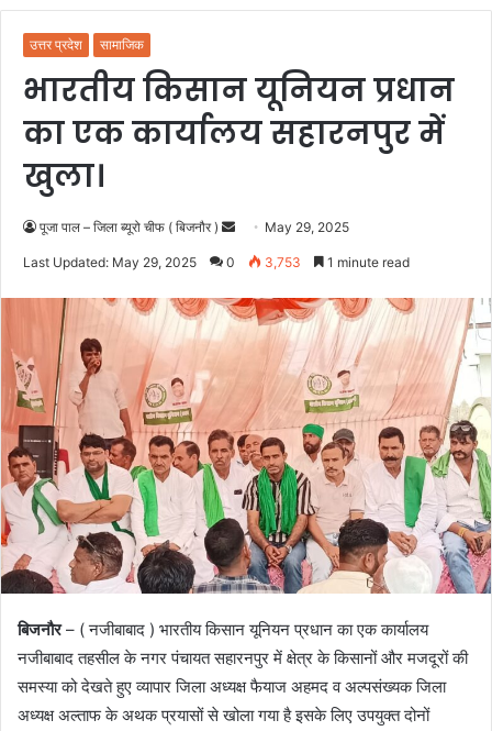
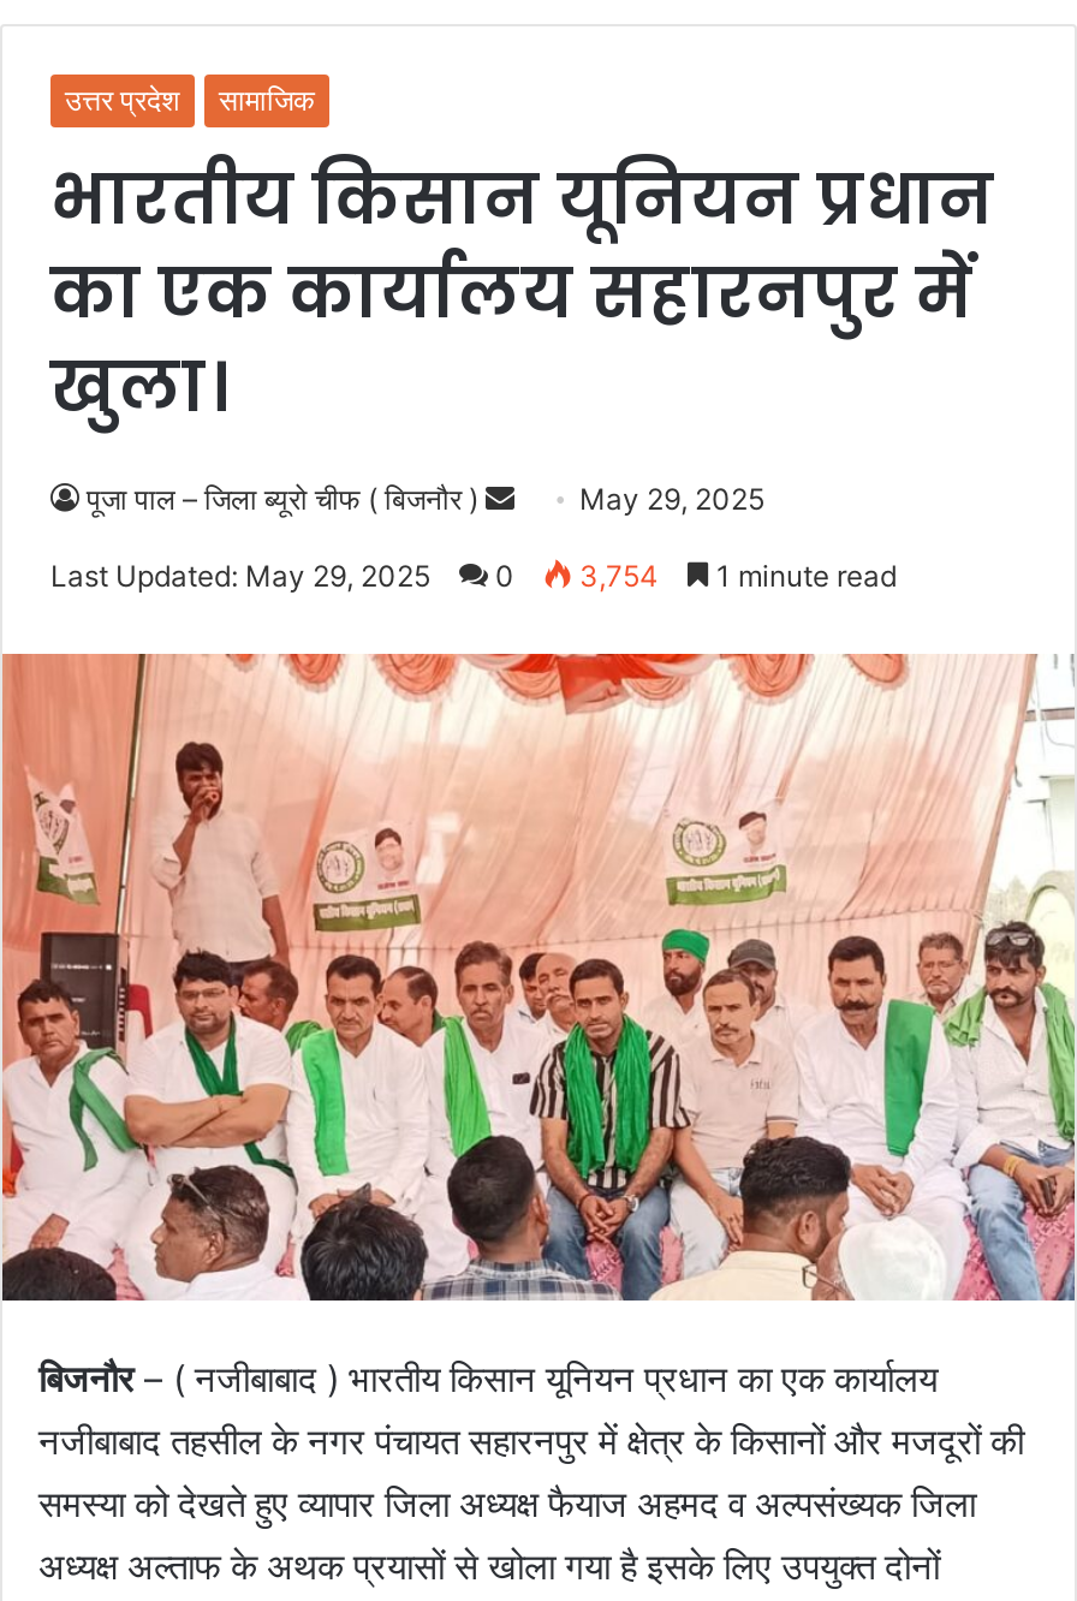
[23,254,410,270] Last Updated: May 29, 2025 0 3,753 1 minute read -> [50,558,897,594] Last Updated: May 29, 2025 0 3,754 1 minute read

